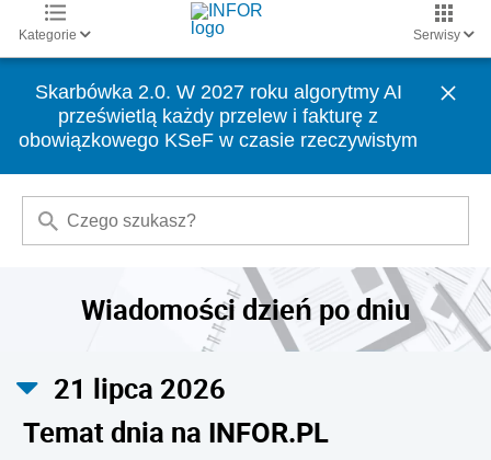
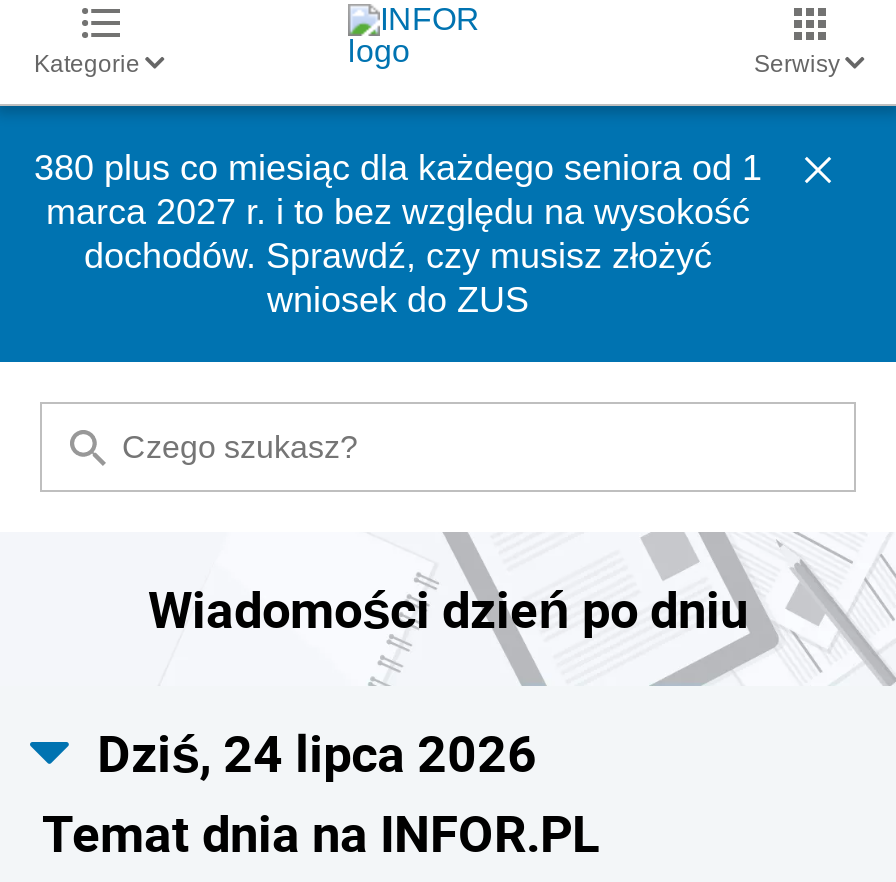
[19,81,418,151] Skarbówka 2.0. W 2027 roku algorytmy AI | prześwietlą każdy przelew i fakturę z | obowiązkowego KSeF w czasie rzeczywistym -> [34,148,762,320] 380 plus co miesiąc dla każdego seniora od 1 | marca 2027 r. i to bez względu na wysokość | dochodów. Sprawdź, czy musisz złożyć | wniosek do ZUS
[53,369,225,406] 21 lipca 2026 -> [97,718,537,786] Dziś, 24 lipca 2026

